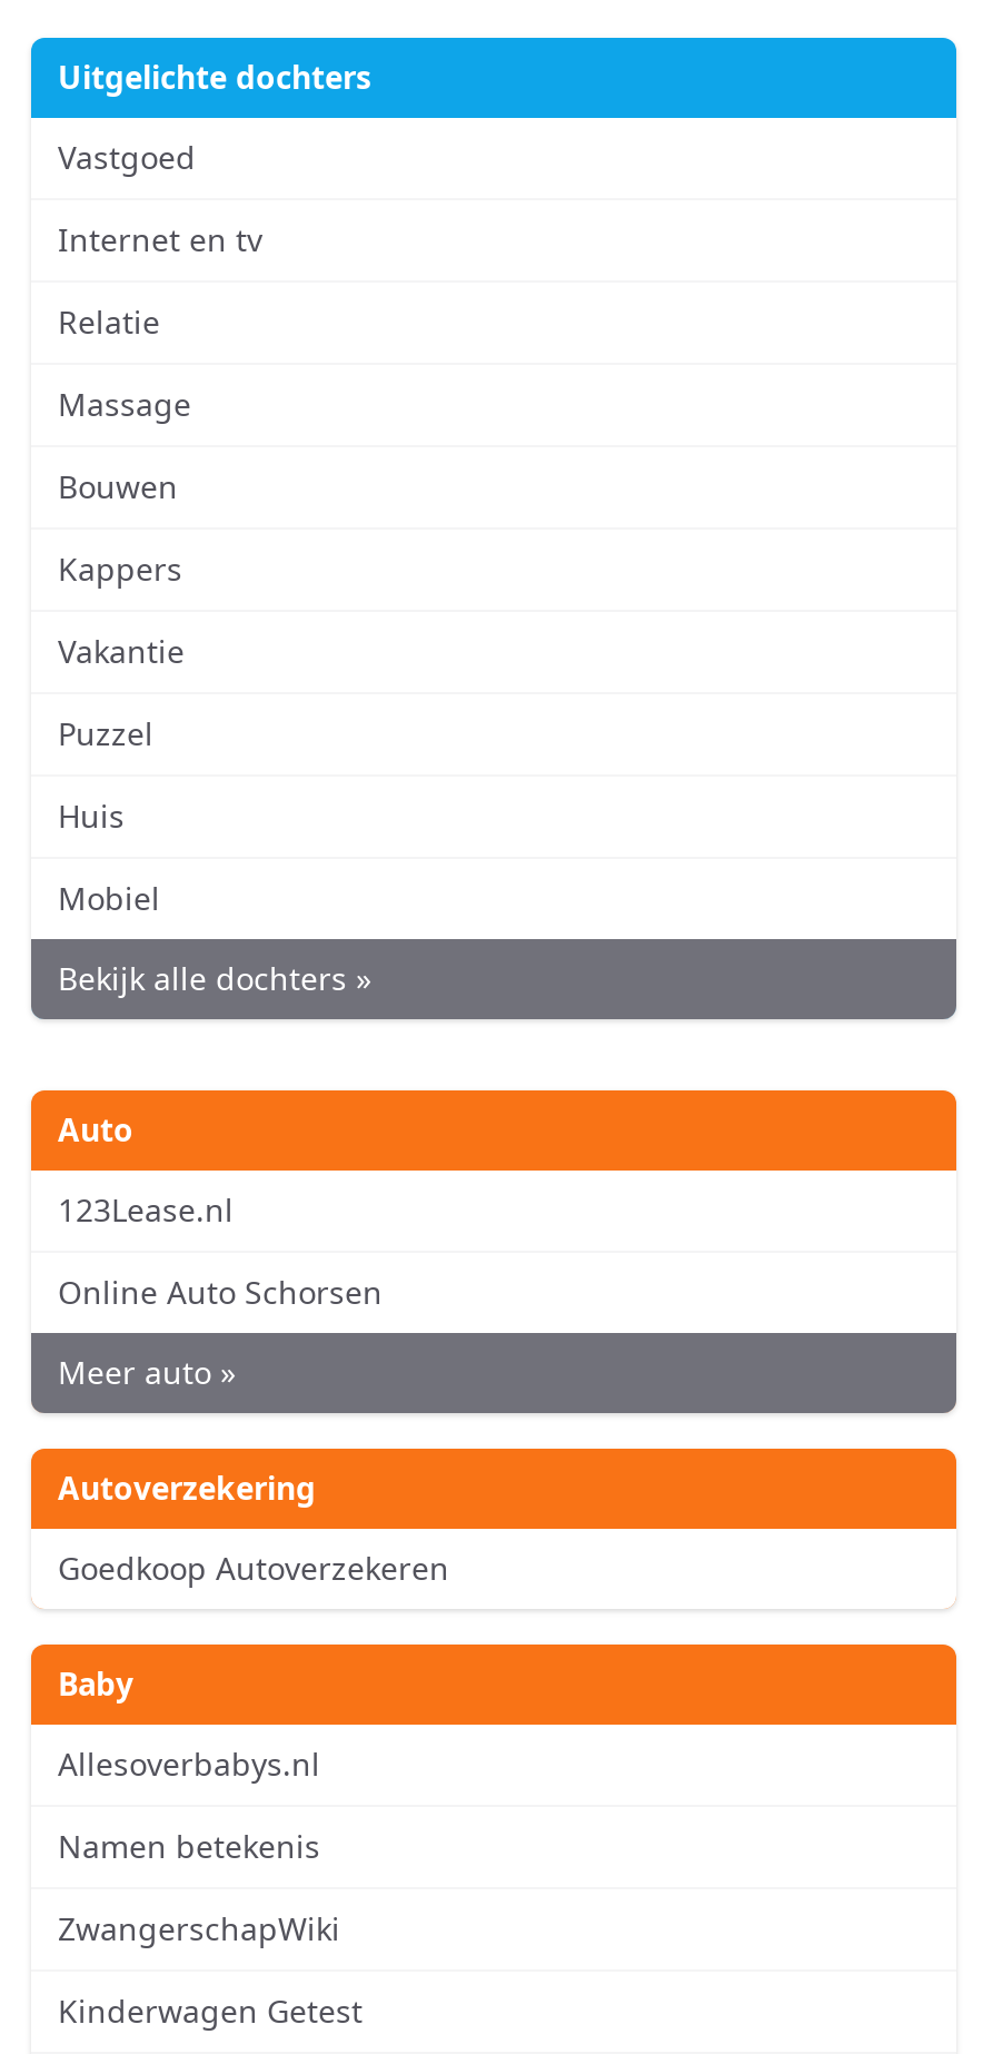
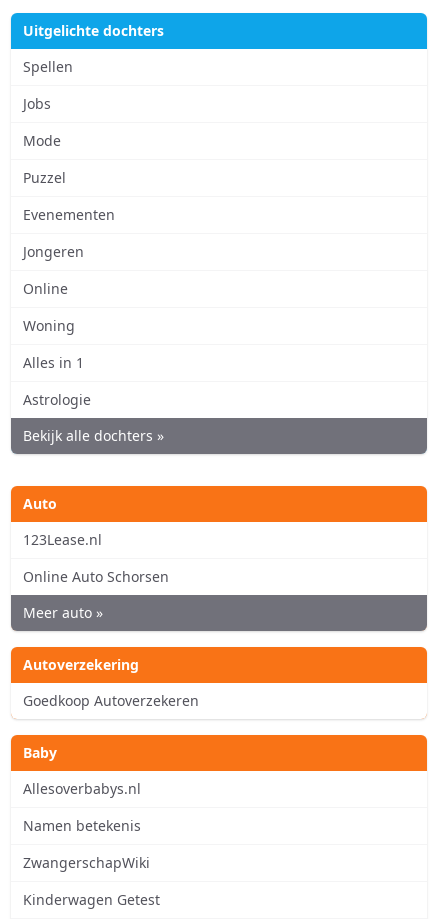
[58,136,262,672] Vastgoed | Internet en tv | Relatie | Massage | Bouwen | Kappers | Vakantie -> [23,57,73,150] Spellen | Jobs | Mode
moved [58,712,153,754] -> [23,168,66,187]: Puzzel
[58,794,160,919] Huis | Mobiel -> [23,205,115,409] Evenementen | Jongeren | Online | Woning | Alles in 1 | Astrologie

